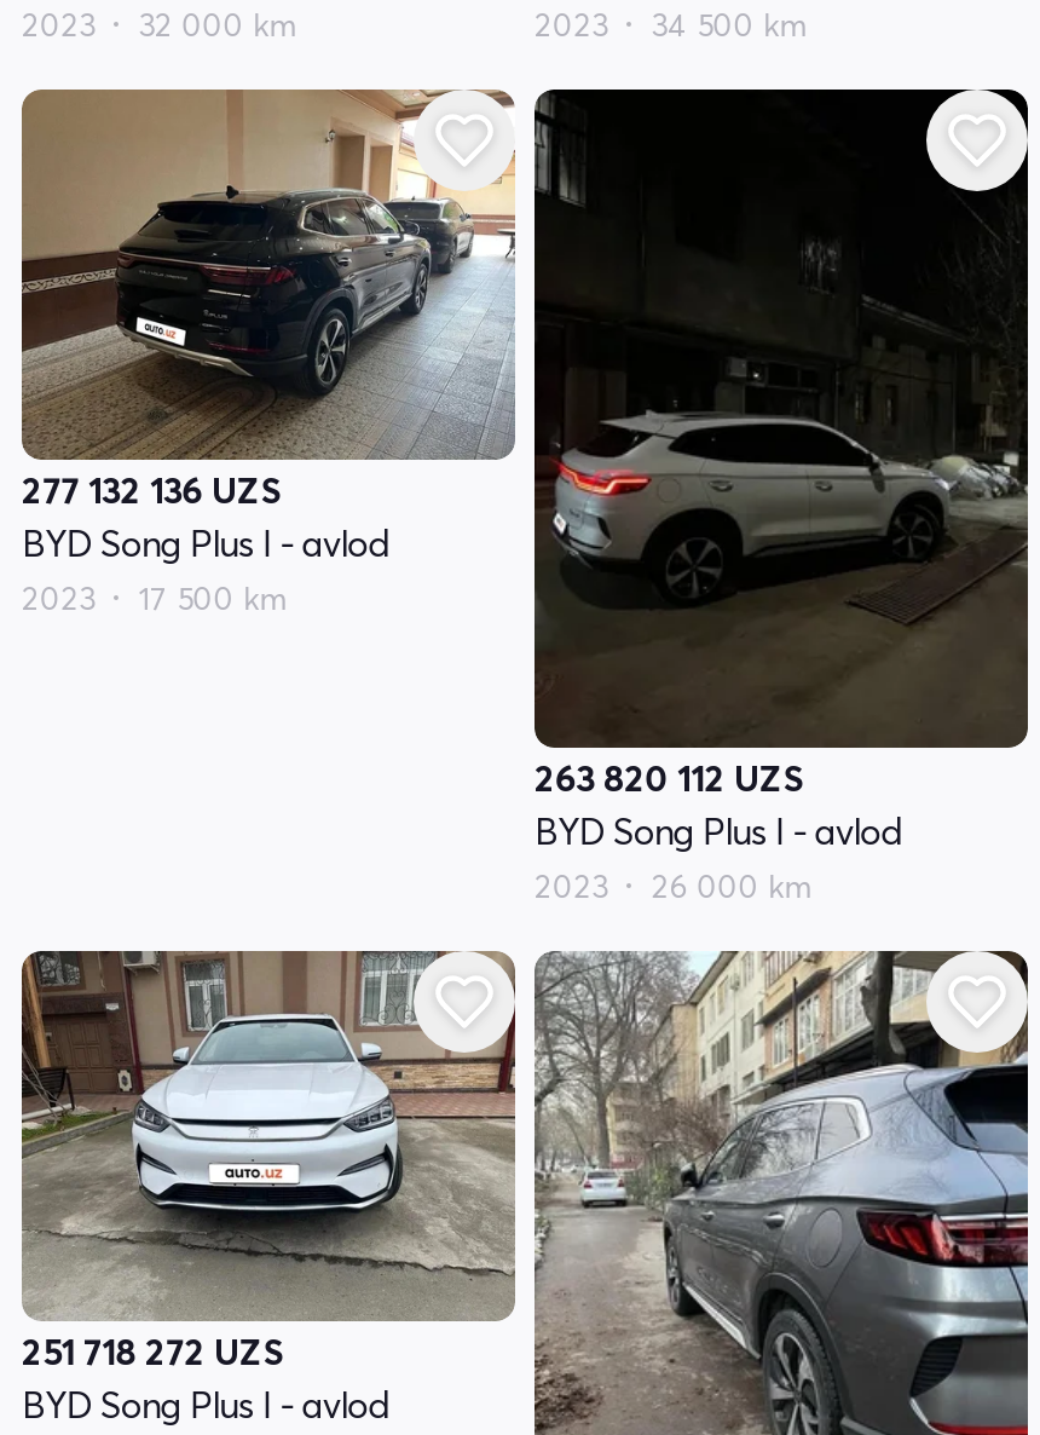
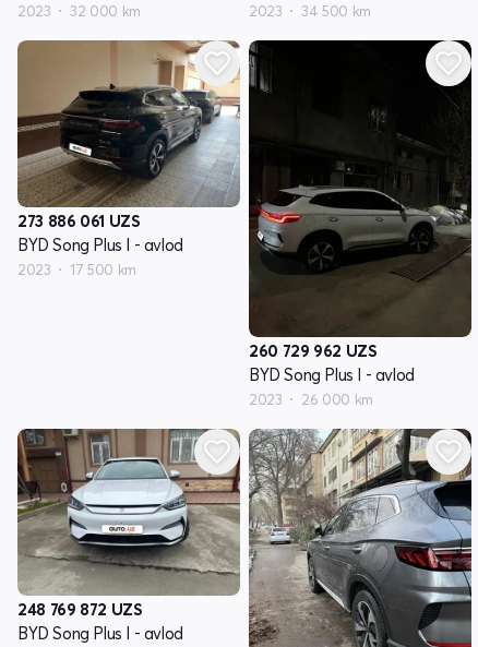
[22,468,282,514] 277 132 136 UZS -> [17,211,140,232] 273 886 061 UZS
[535,756,804,802] 263 820 112 UZS -> [249,341,377,362] 260 729 962 UZS
[22,1329,284,1375] 251 718 272 UZS -> [17,599,142,620] 248 769 872 UZS

